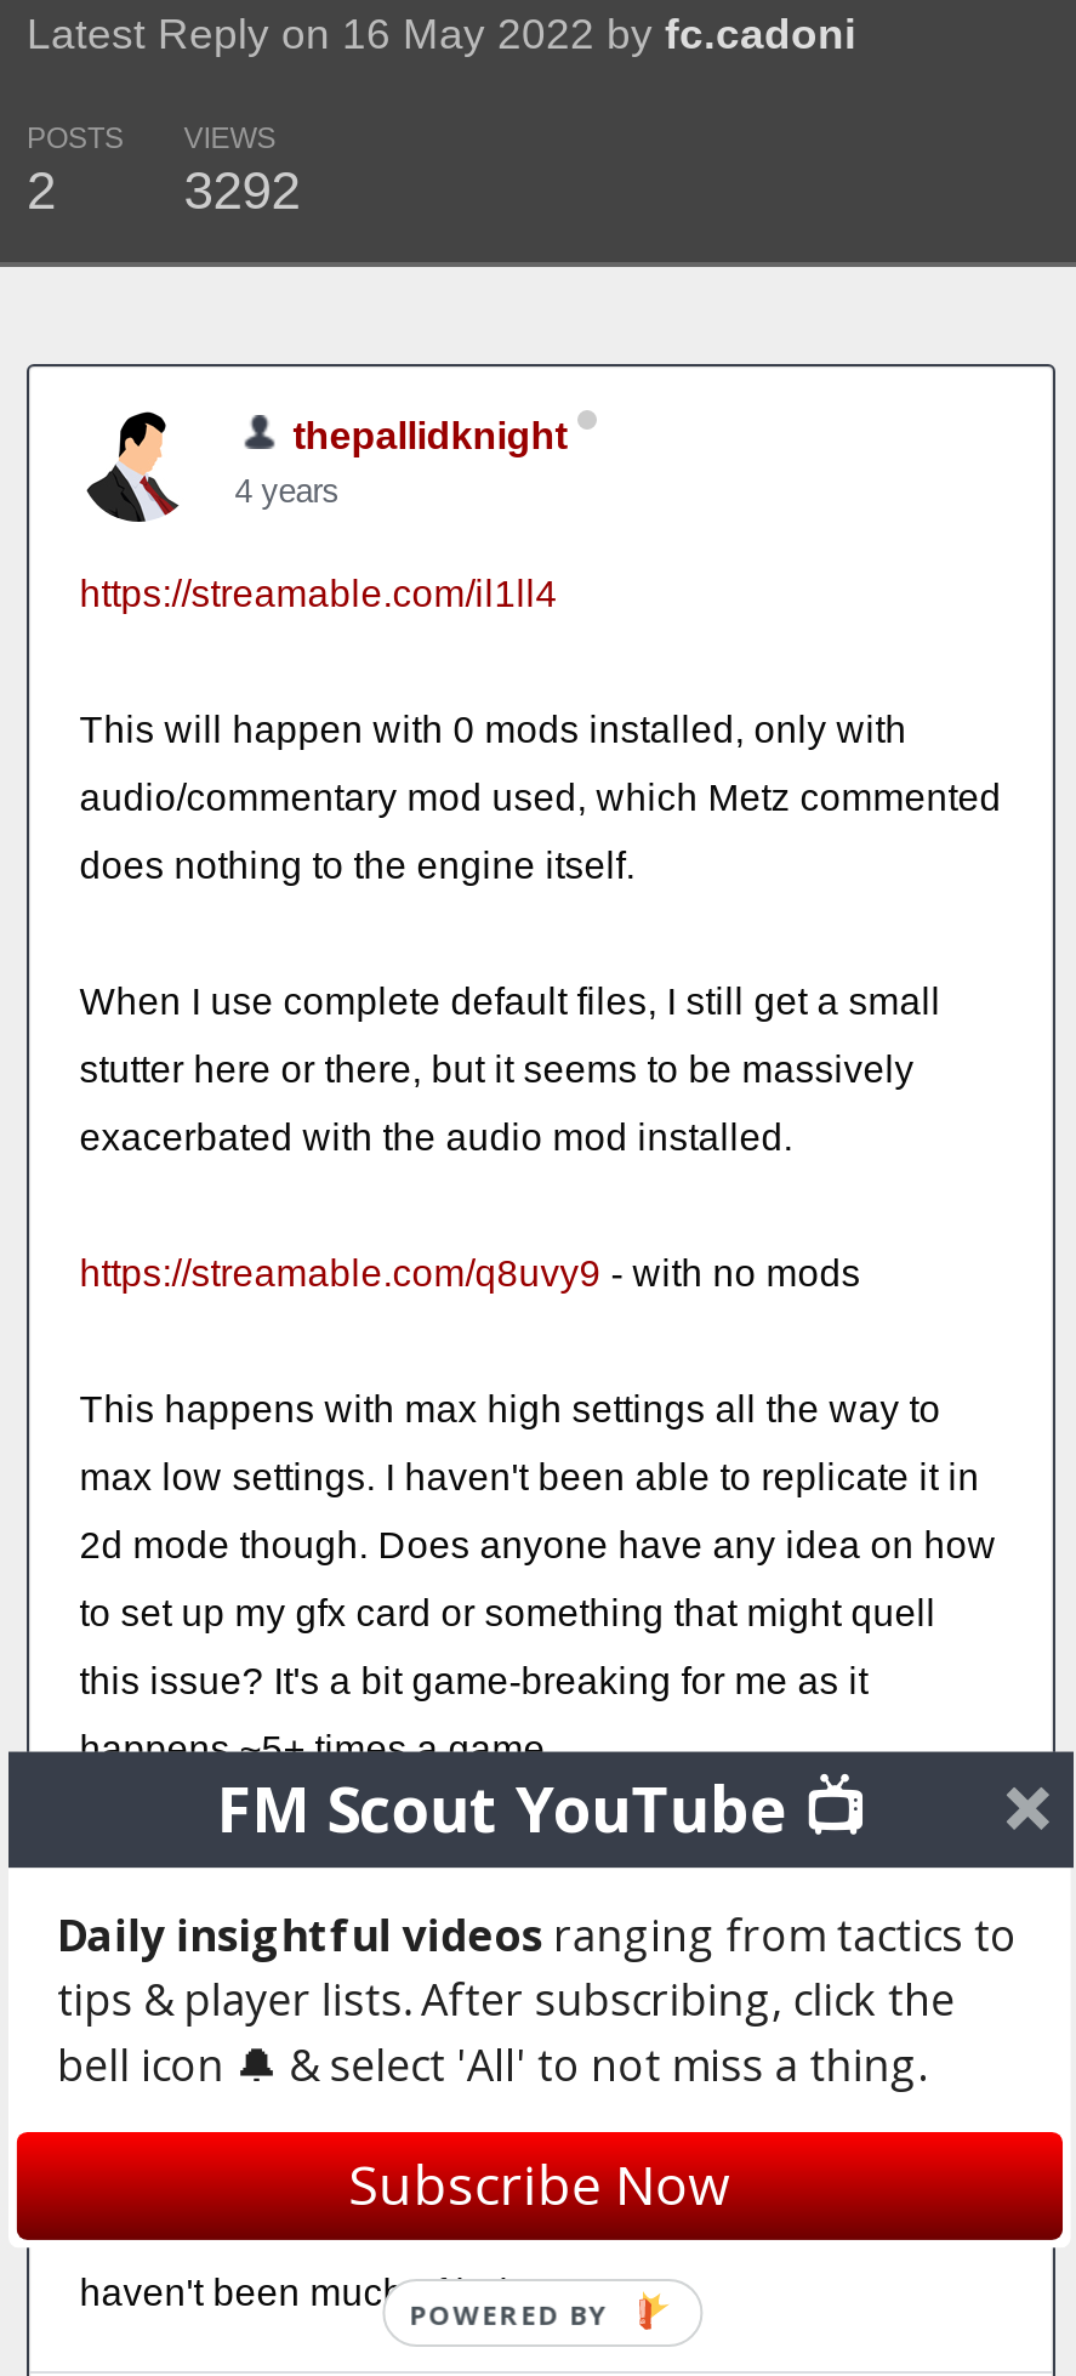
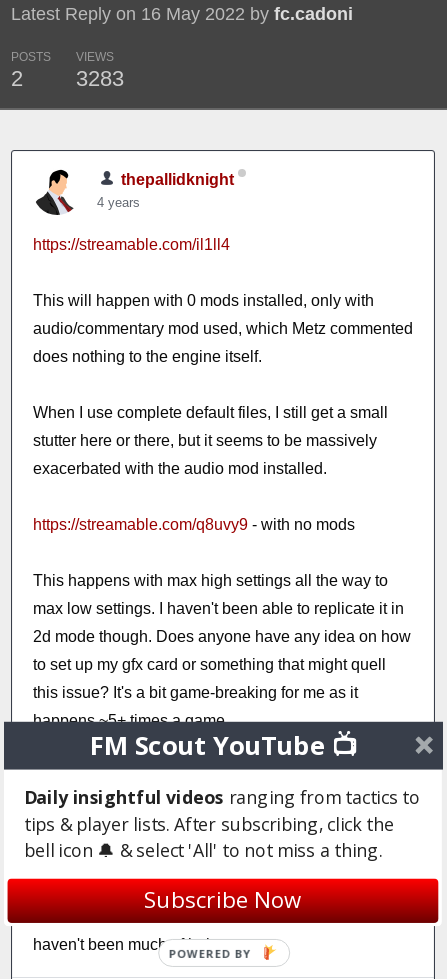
[184,160,300,221] 3292 -> [76,66,124,91] 3283

